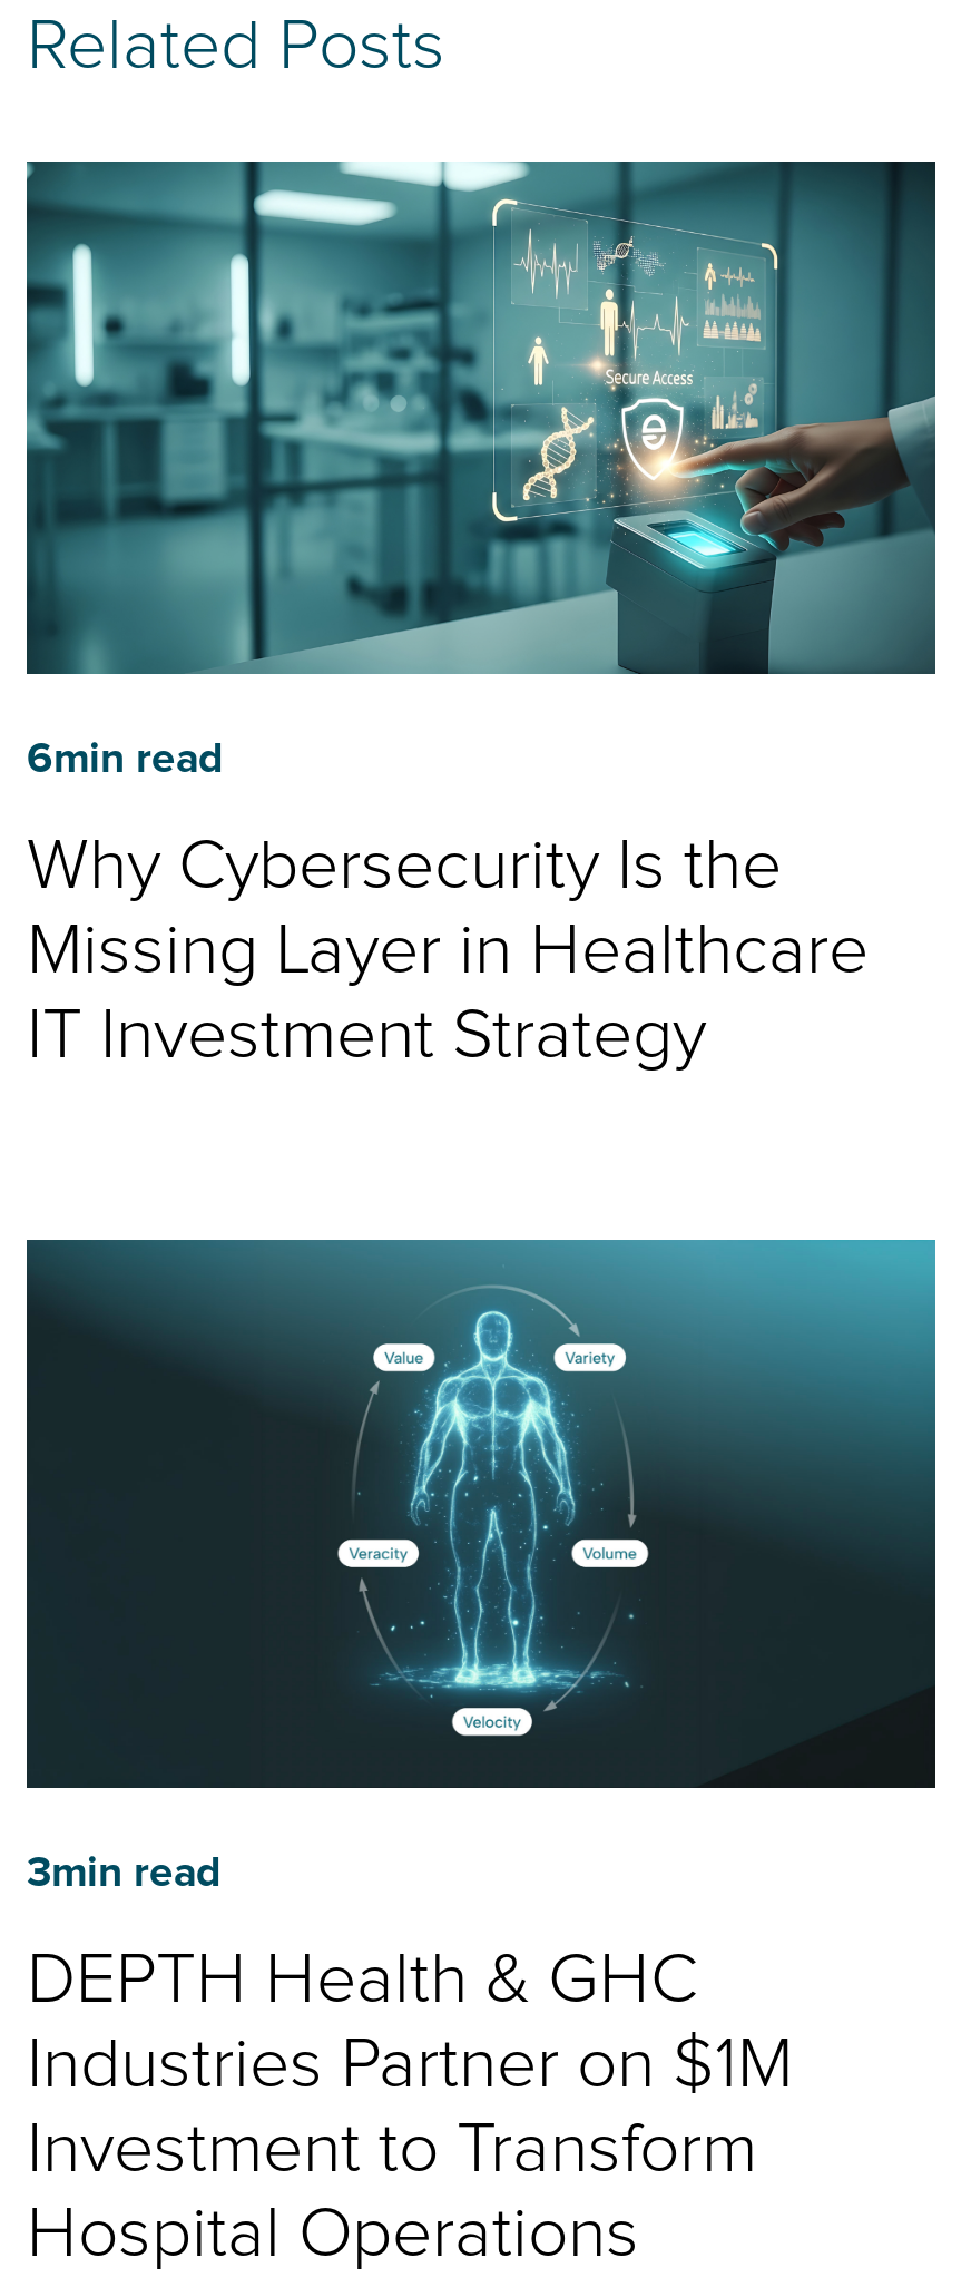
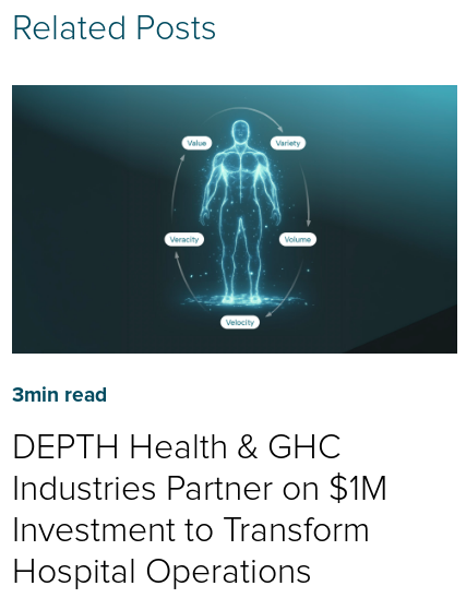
[24,160,938,1072] [image] | 6min read | Why Cybersecurity Is the | Missing Layer in Healthcare | IT Investment Strategy -> none

